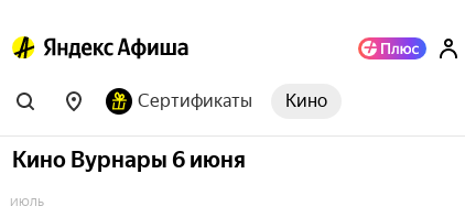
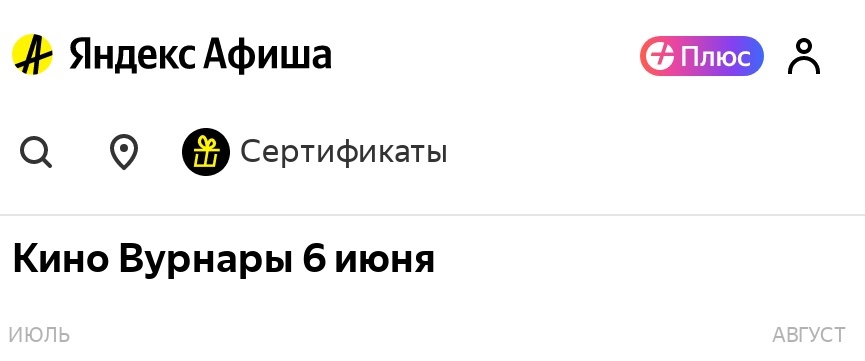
[285,90,327,111] Кино -> none
none -> [772,324,846,346] АВГУСТ

